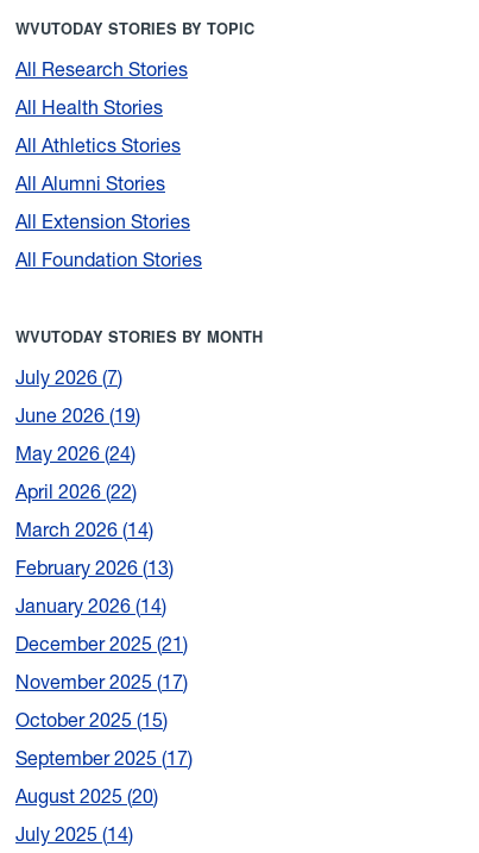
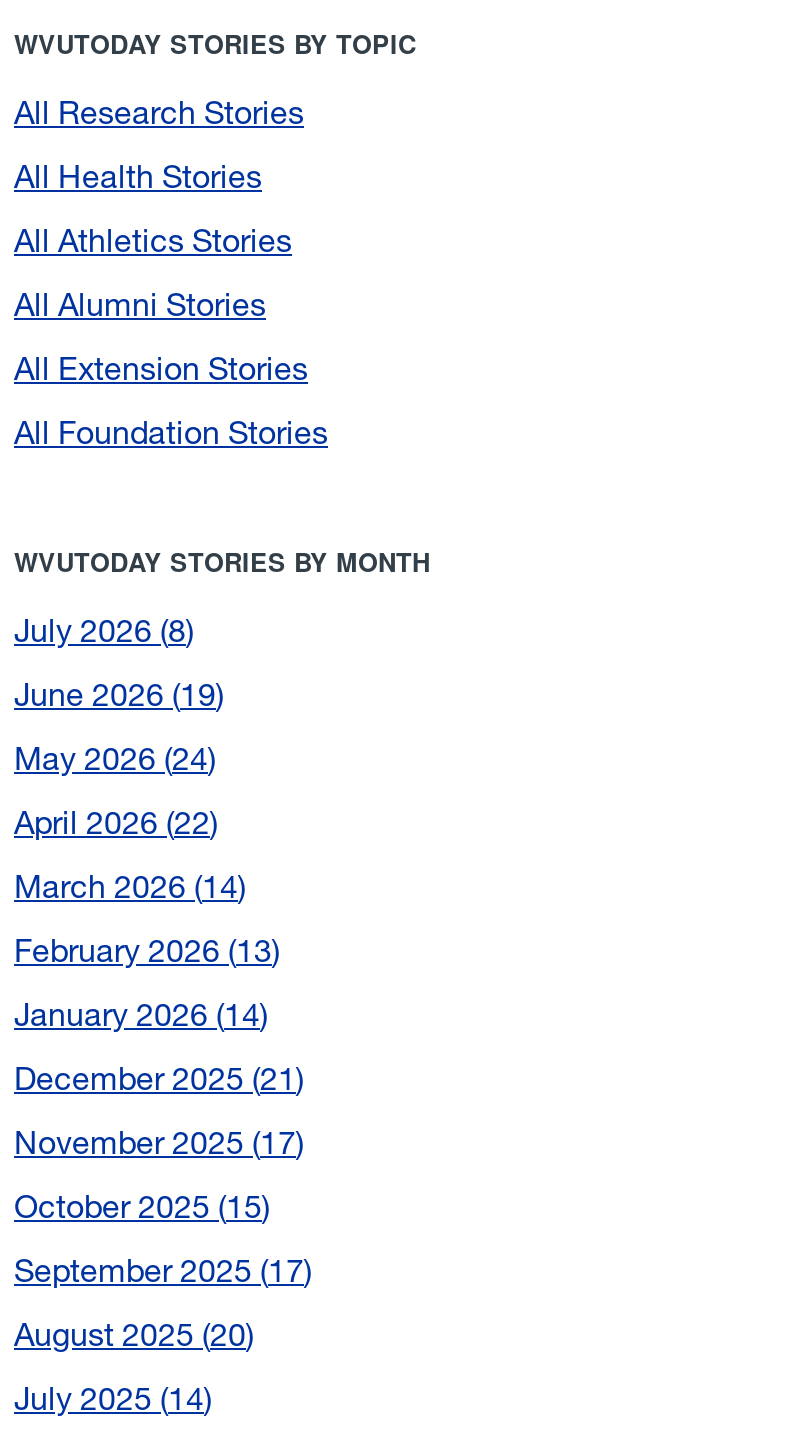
[15,365,118,389] July 2026 7 -> [14,610,186,650] July 2026 8

